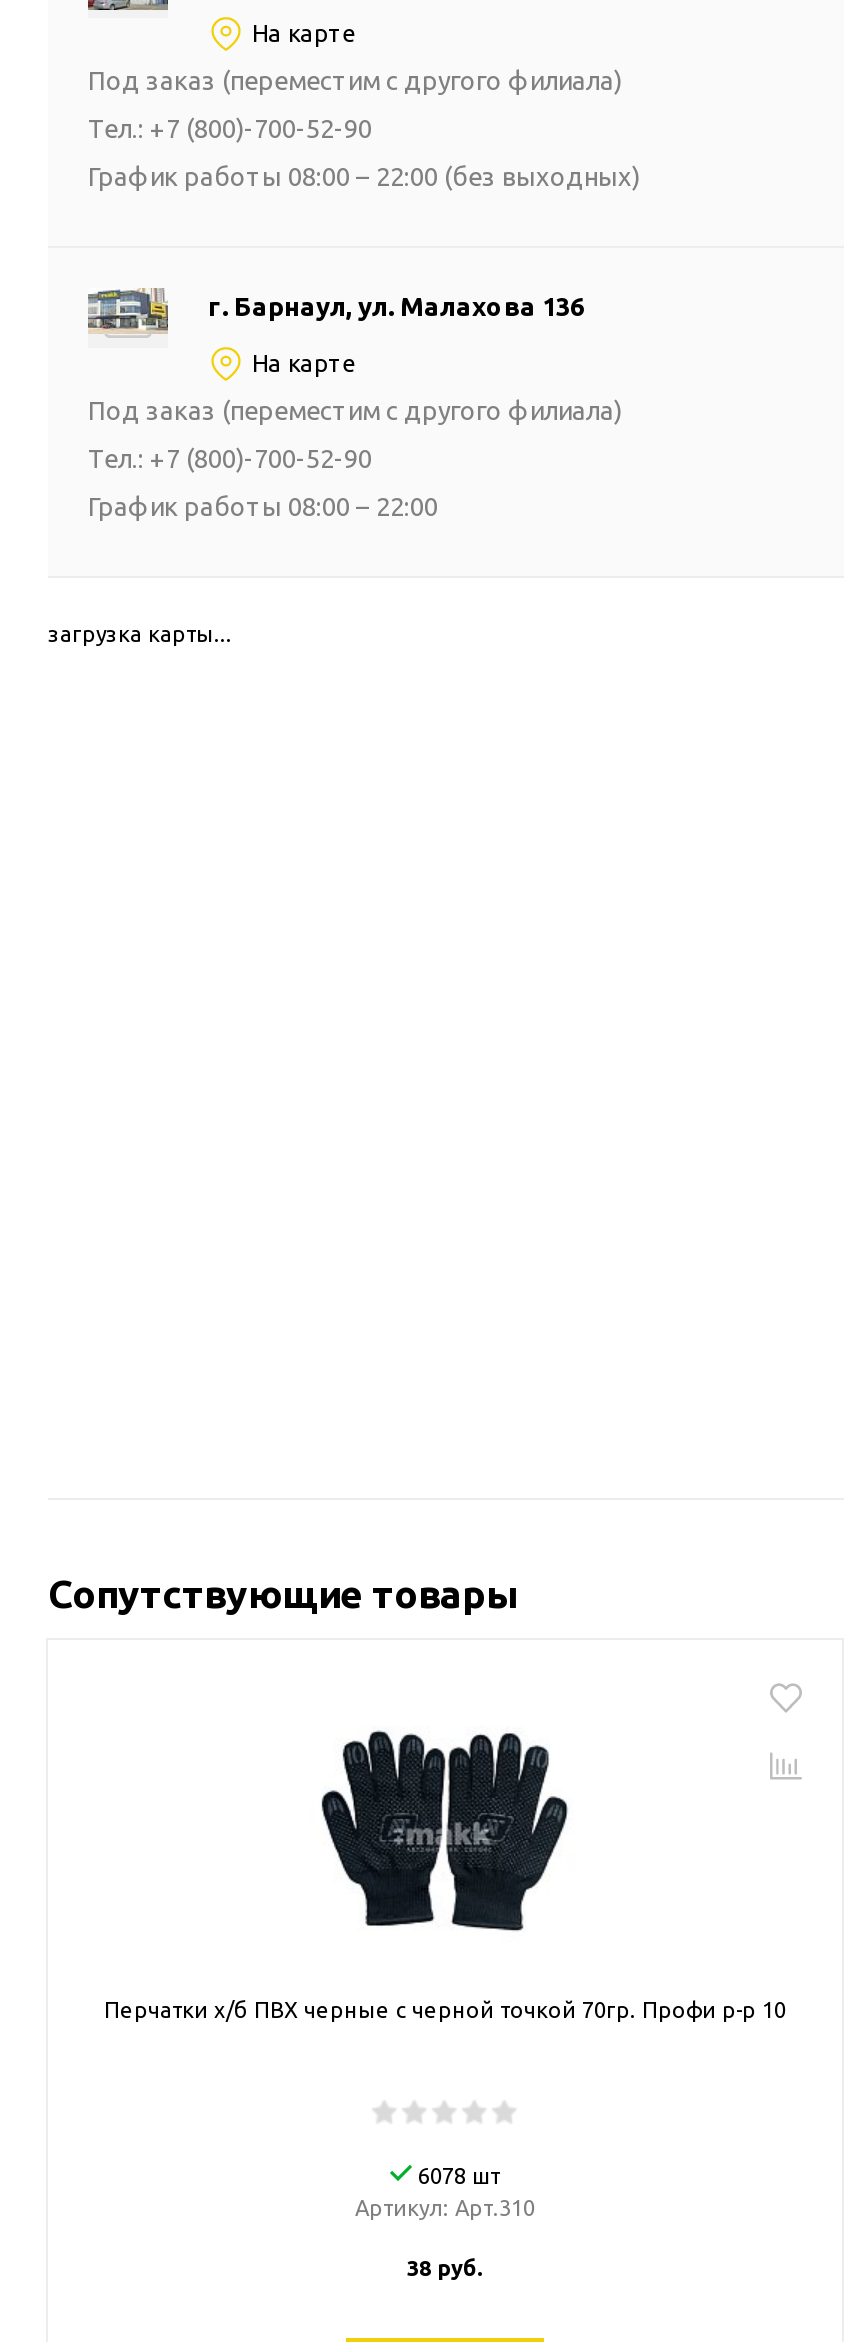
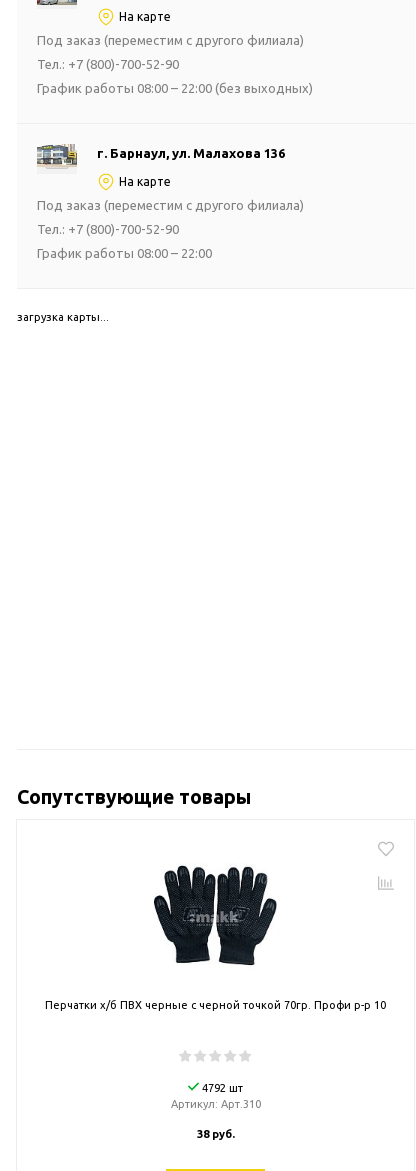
[412,2164,500,2188] 6078 шт -> [199,1082,243,1094] 4792 шт

